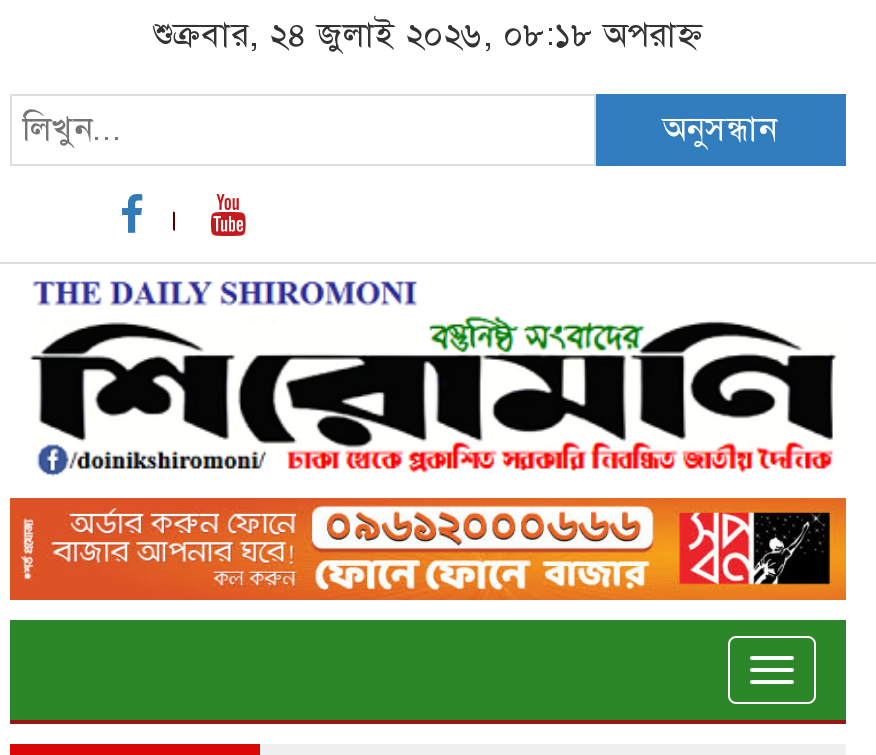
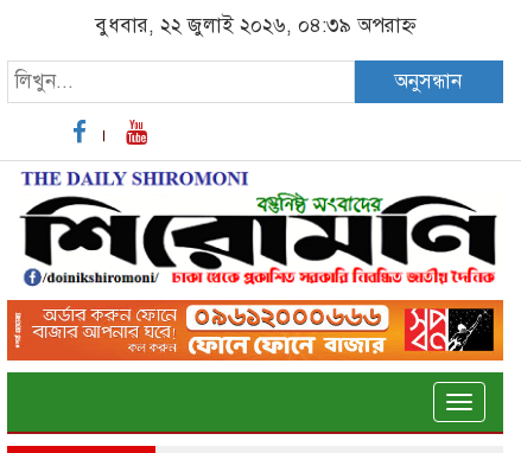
[153,14,703,56] শুক্রবার, ২৪ জুলাই ২০২৬, ০৮:১৮ অপরাহ্ন -> [94,13,416,38] বুধবার, ২২ জুলাই ২০২৬, ০৪:৩৯ অপরাহ্ন

